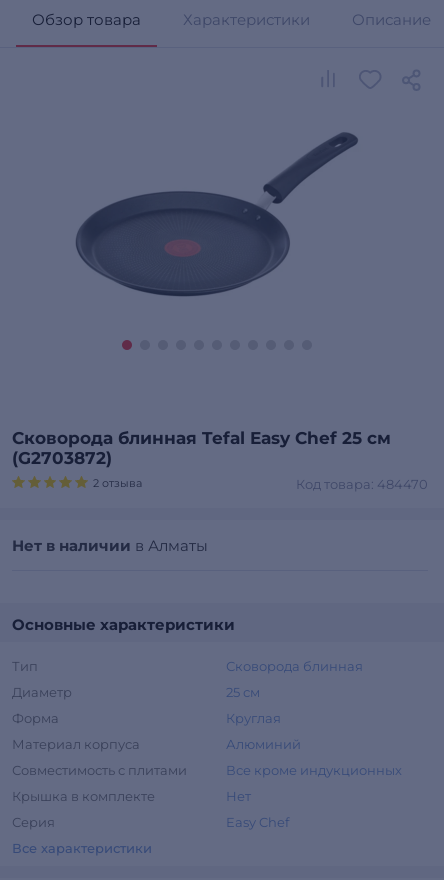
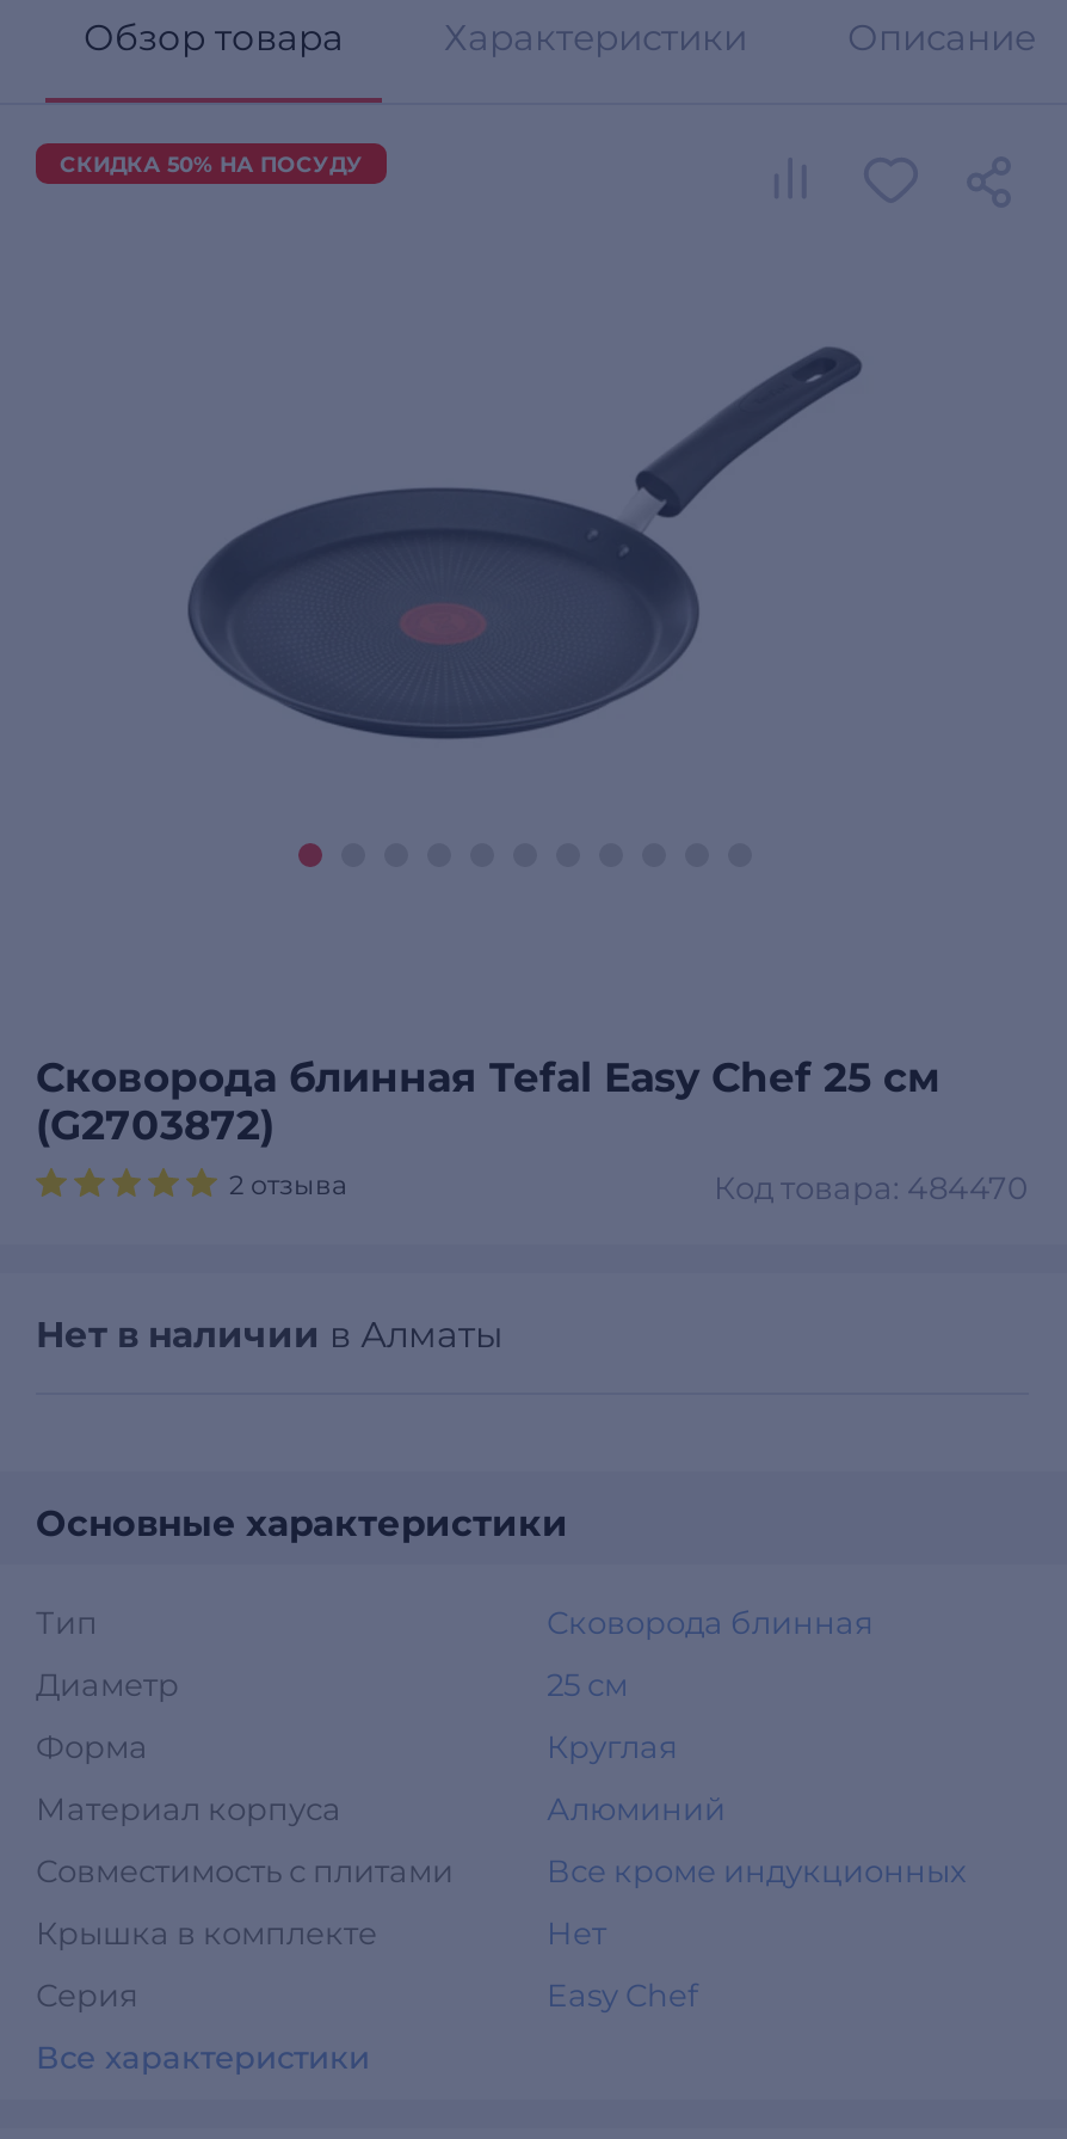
none -> [60,151,363,177] СКИДКА 50% НА ПОСУДУ

